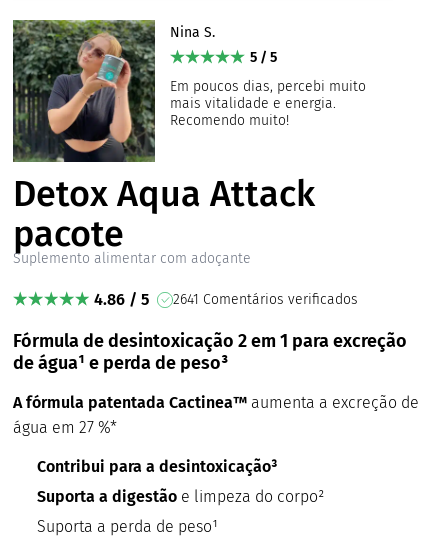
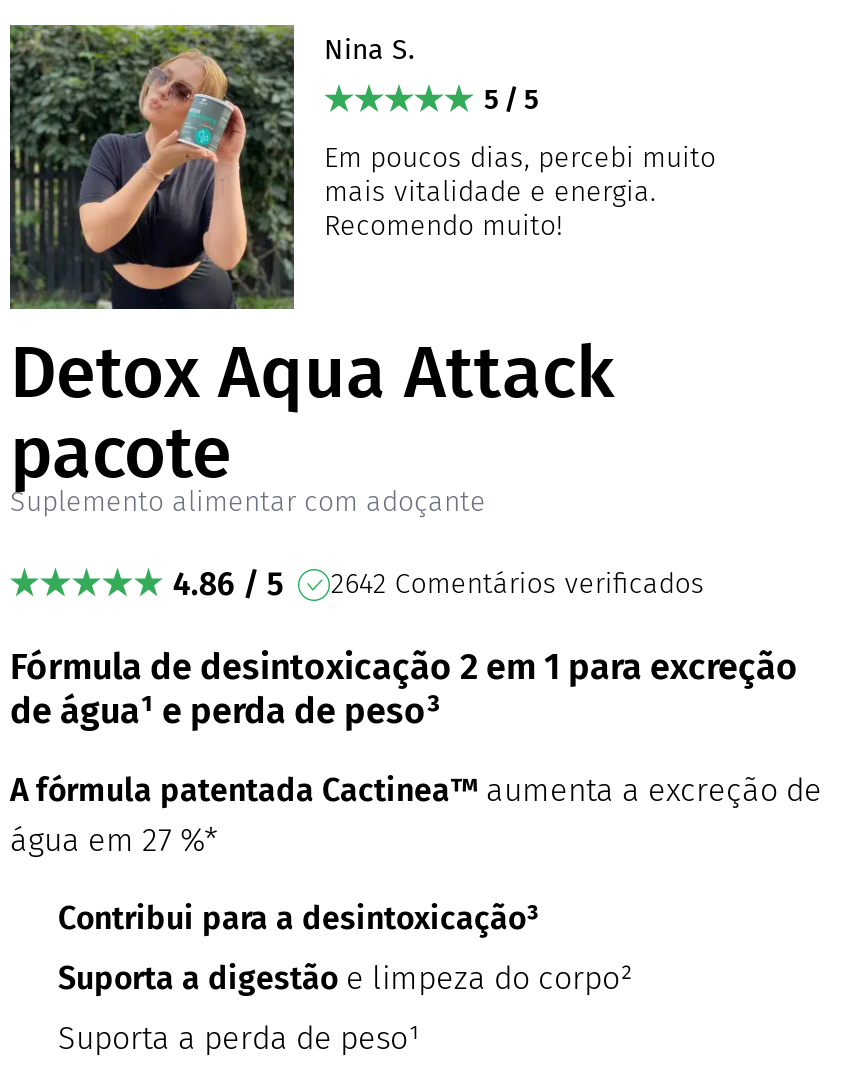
[173,291,358,308] 2641 Comentários verificados -> [331,567,705,601] 2642 Comentários verificados

